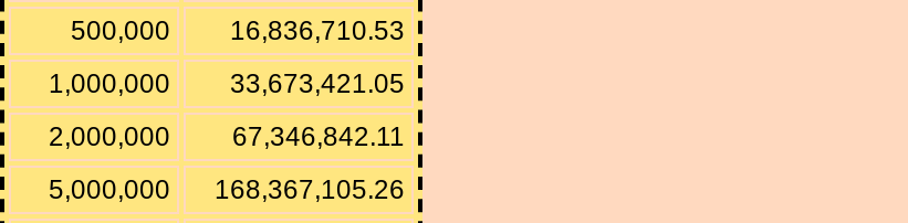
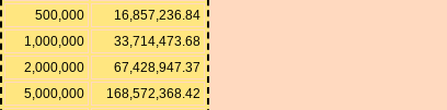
[71,15,405,46] 500,000 16,836,710.53 -> [35,8,200,23] 500,000 16,857,236.84
[49,68,405,99] 1,000,000 33,673,421.05 -> [24,34,200,49] 1,000,000 33,714,473.68
[49,121,405,152] 2,000,000 67,346,842.11 -> [24,60,200,75] 2,000,000 67,428,947.37
[49,174,405,205] 5,000,000 168,367,105.26 -> [24,86,200,101] 5,000,000 168,572,368.42

